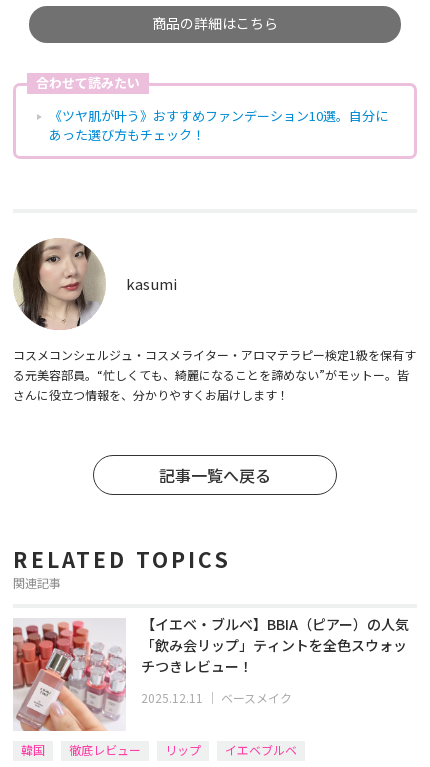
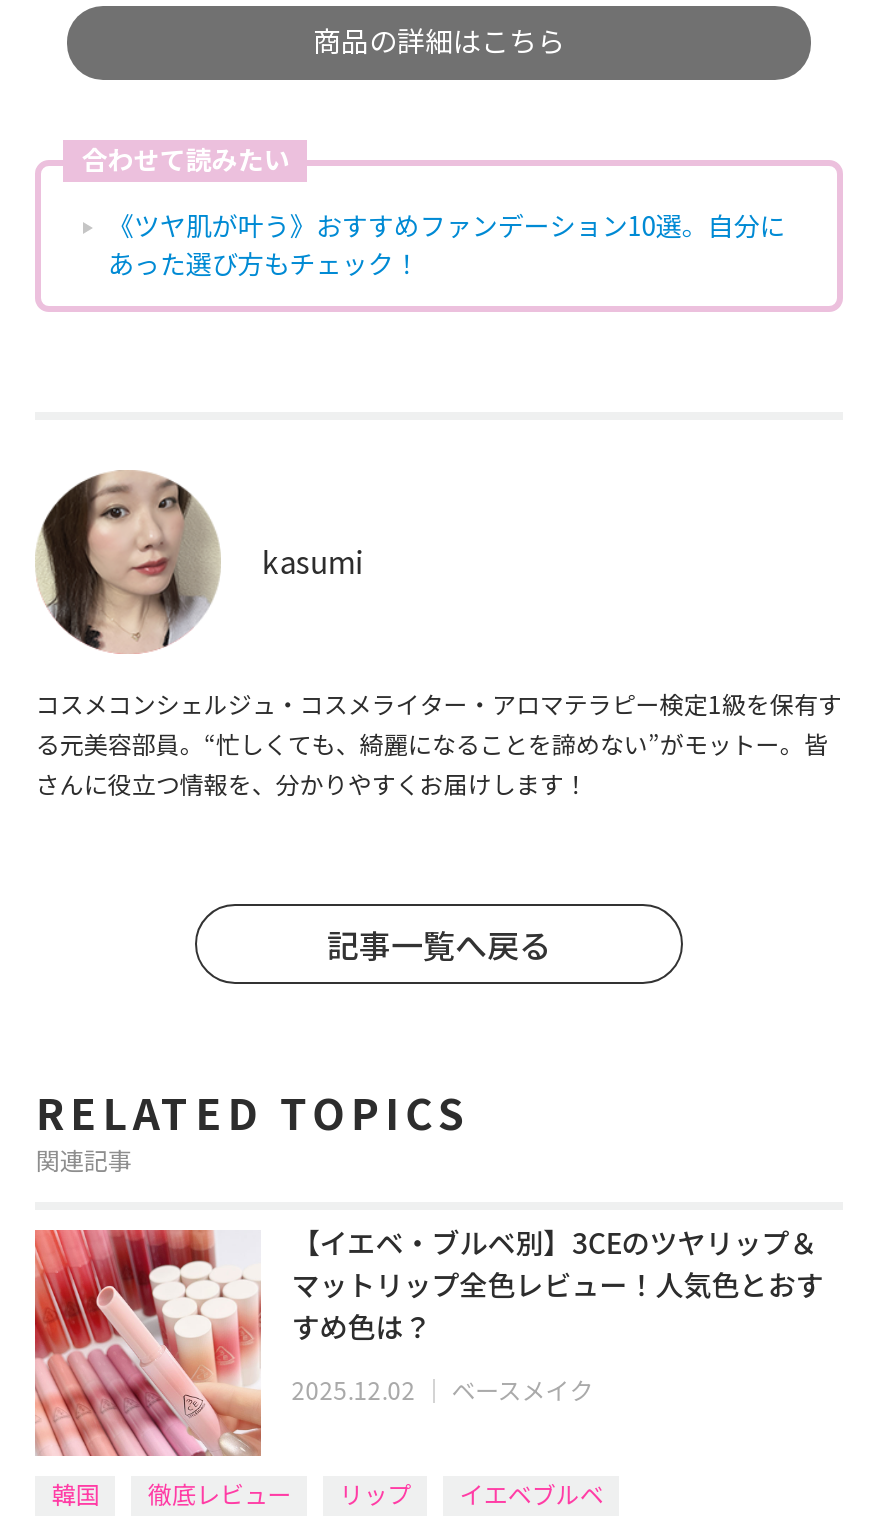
[12,614,409,732] [image] | 【イエベ・ブルベ】BBIA（ピアー）の人気 | 「飲み会リップ」ティントを全色スウォッ | チつきレビュー！ -> [33,1223,824,1458] [image] | 【イエベ・ブルベ別】3CEのツヤリップ＆ | マットリップ全色レビュー！人気色とおす | すめ色は？
[141,689,292,706] 2025.12.11｜ベースメイク -> [292,1373,594,1407] 2025.12.02｜ベースメイク

